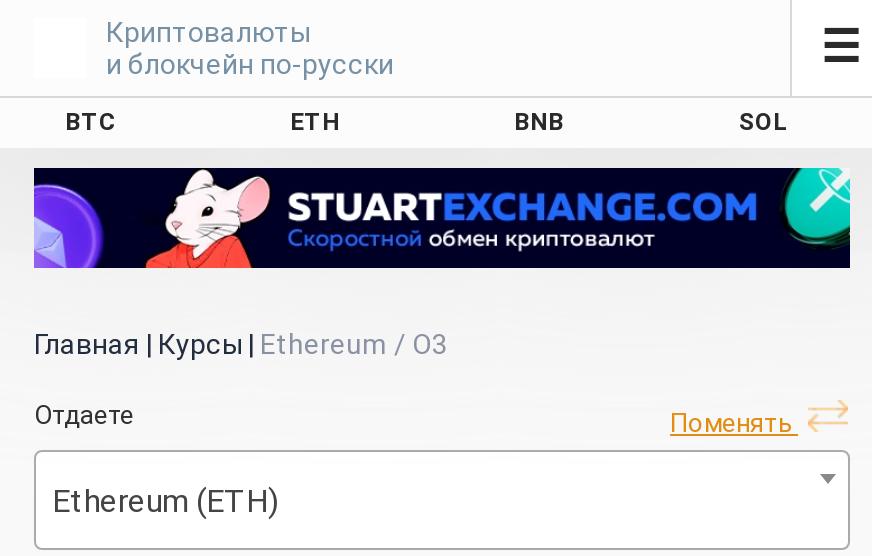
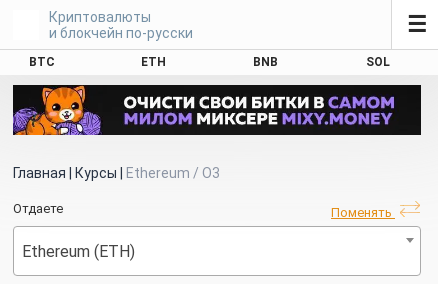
[32,166,852,270] [image] -> [12,84,422,136] [image]

